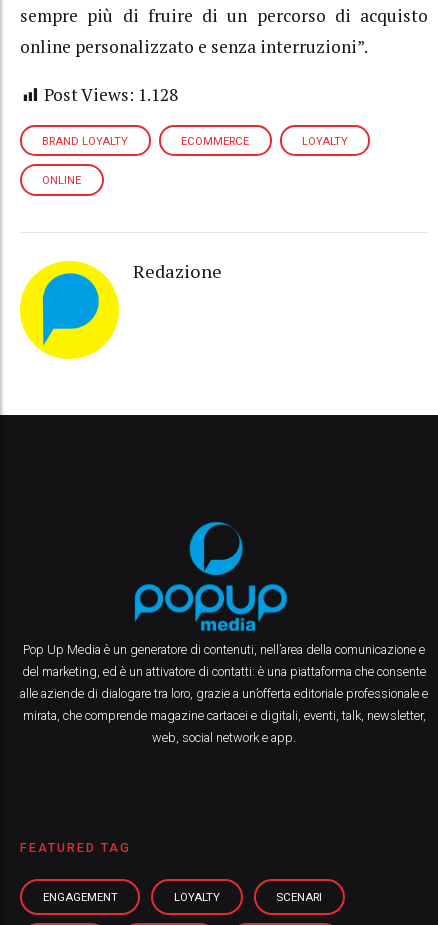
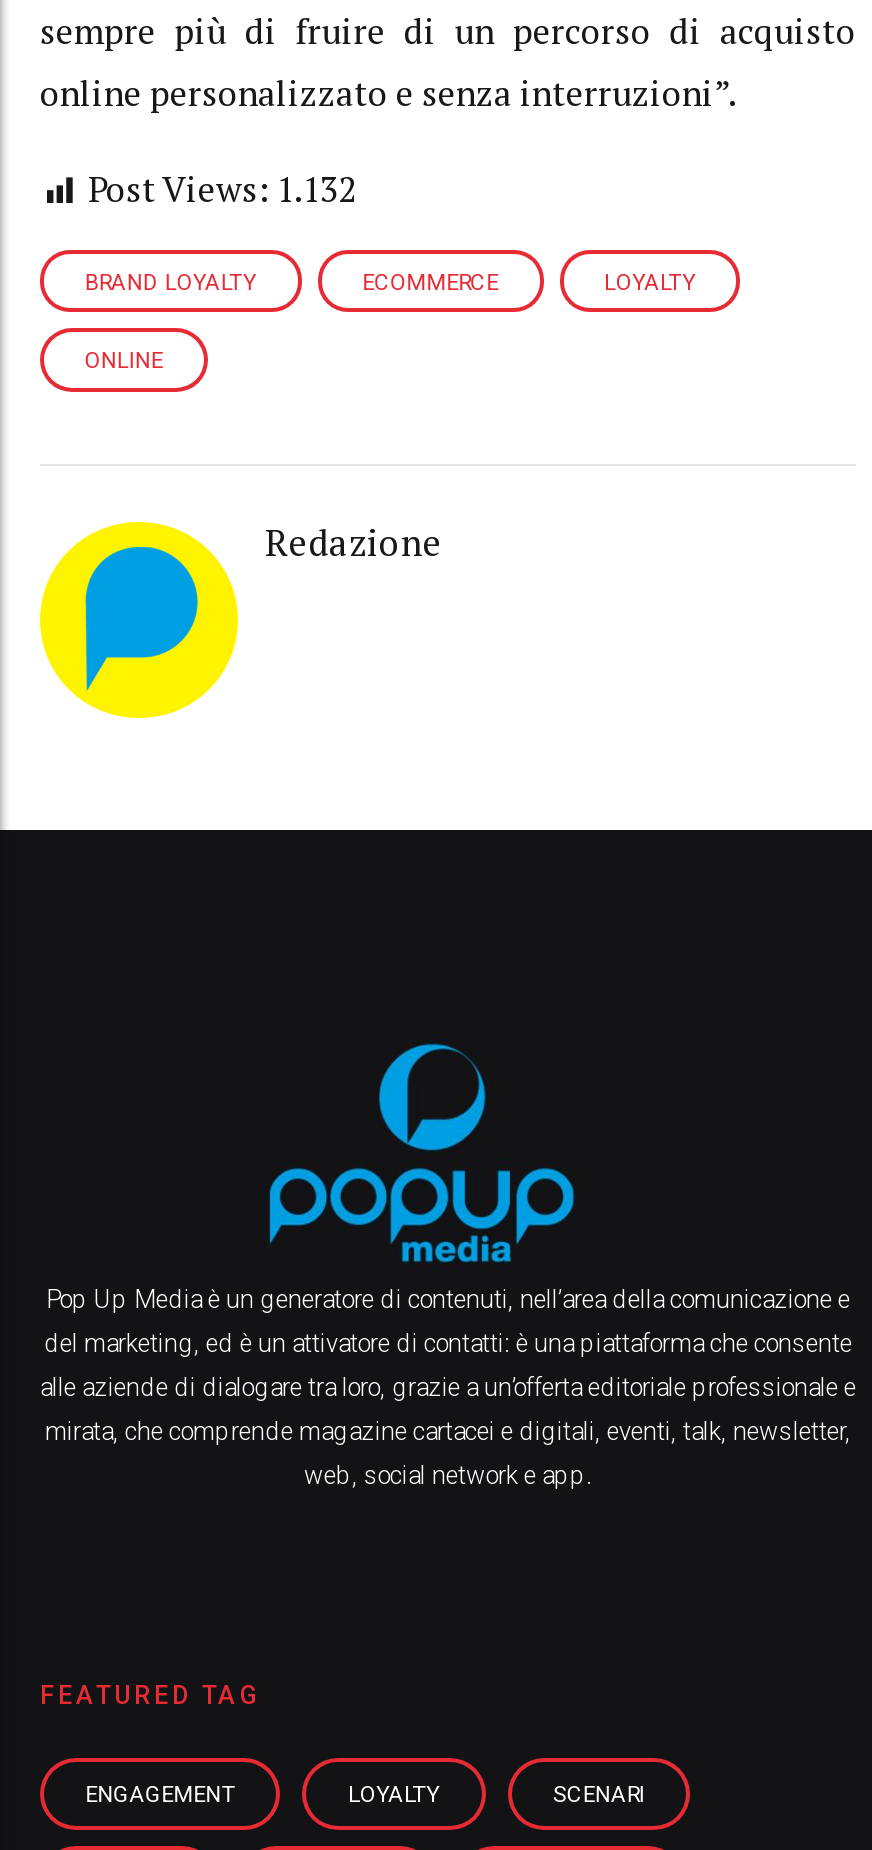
[44,83,178,106] Post Views: 1.128 -> [88,166,356,212] Post Views: 1.132

